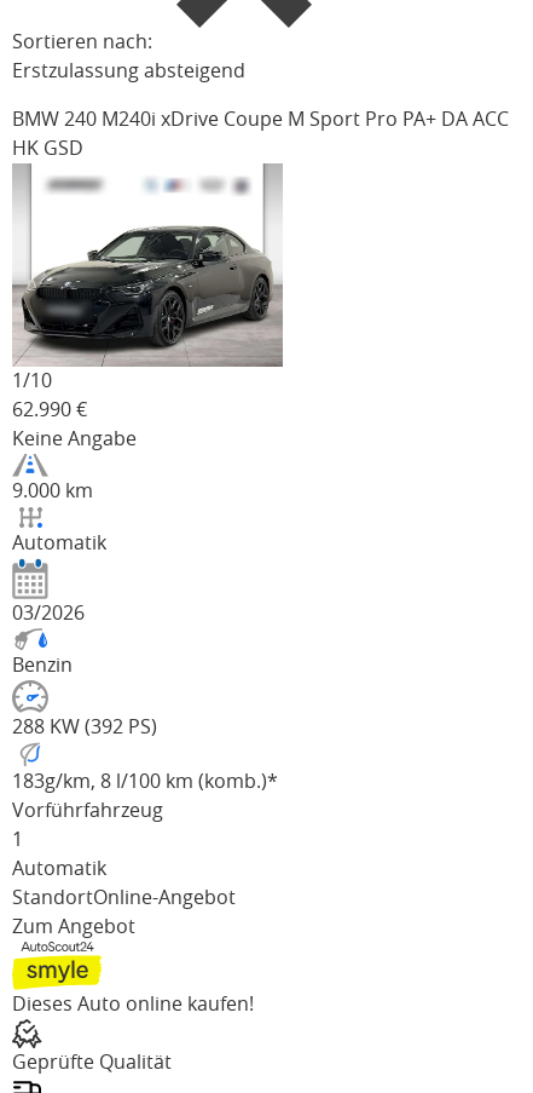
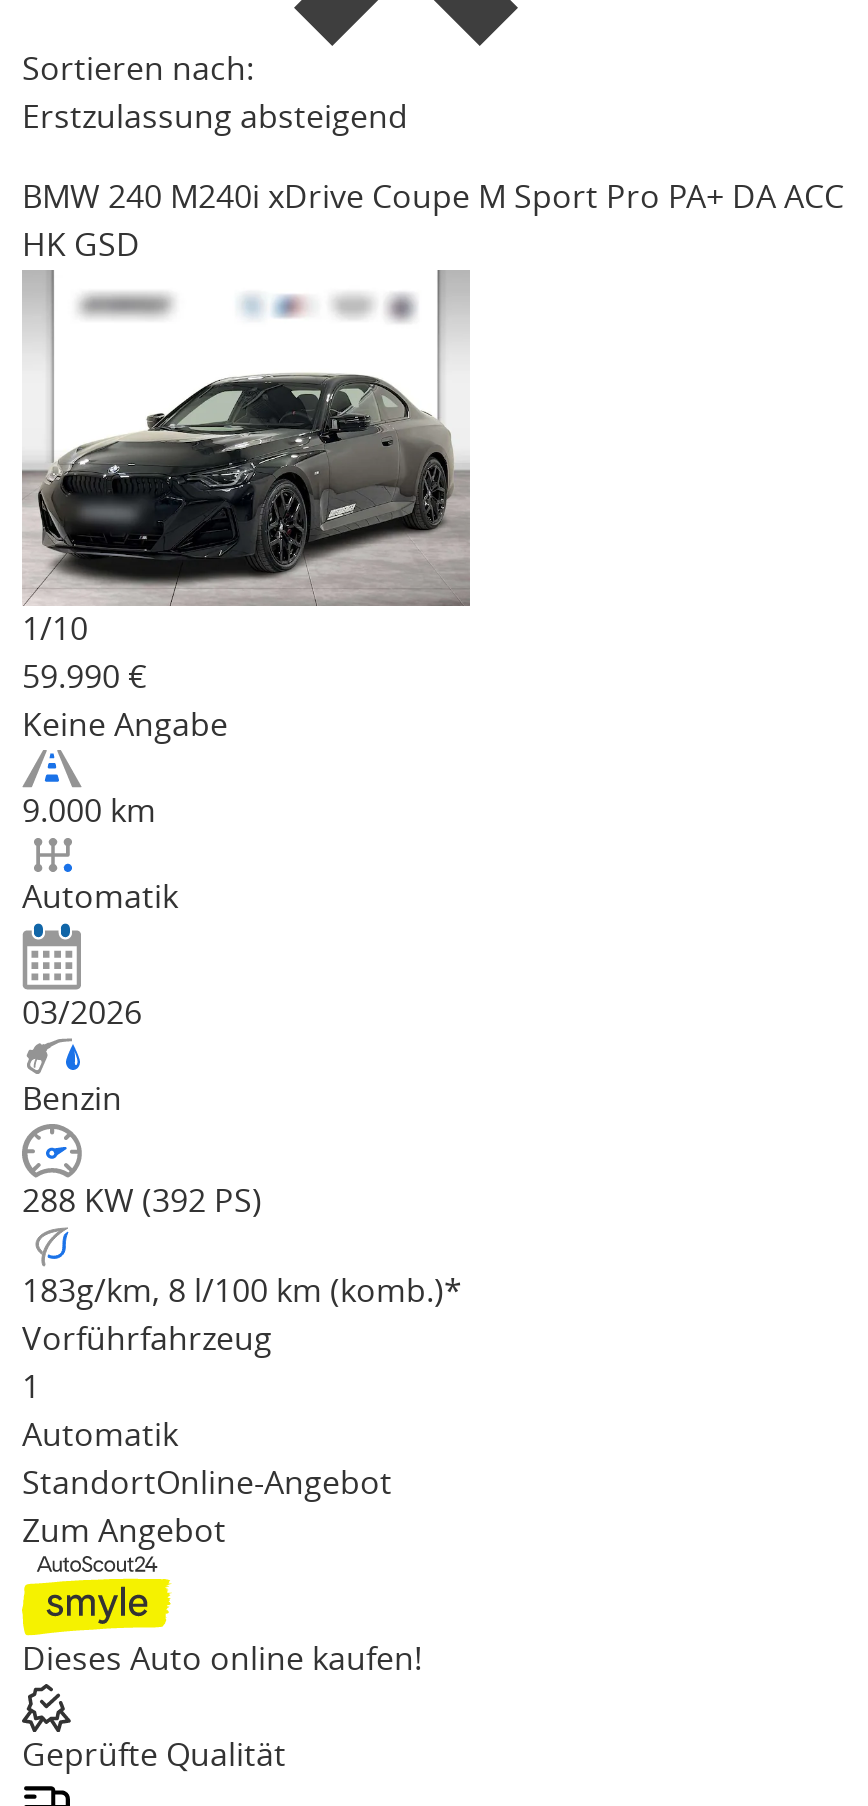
[12,399,87,422] 62.990 € -> [22,659,146,697] 59.990 €

